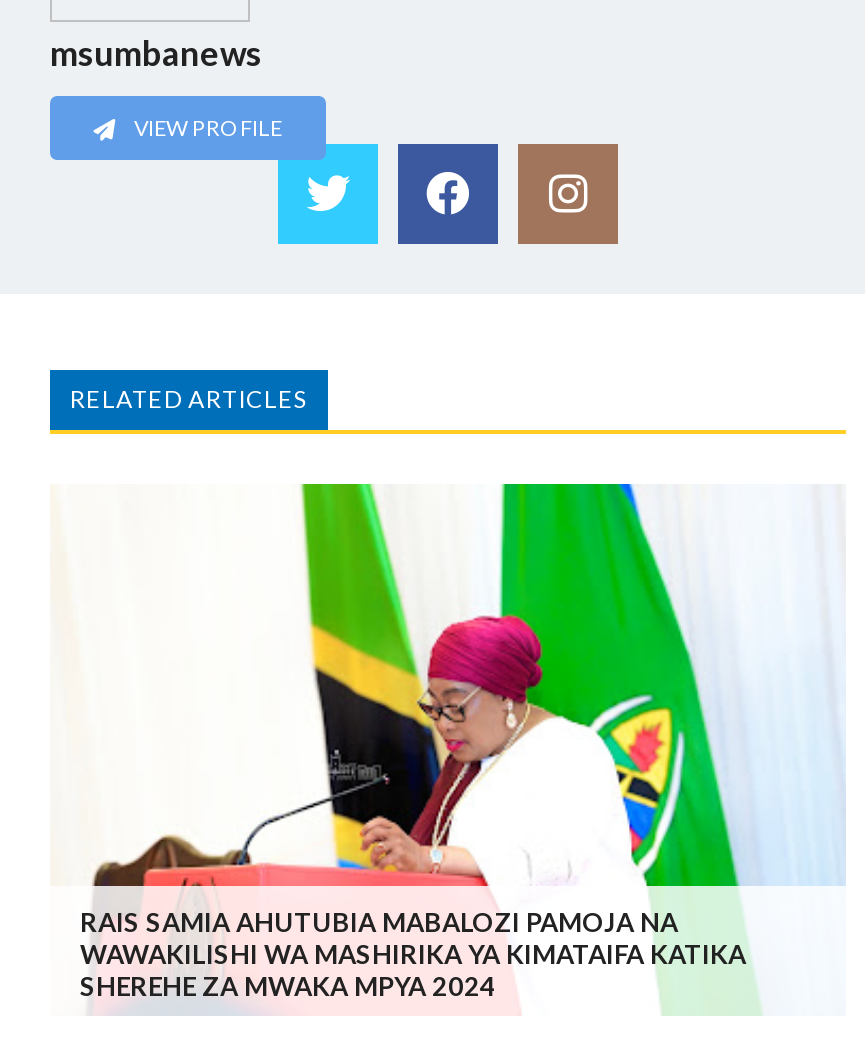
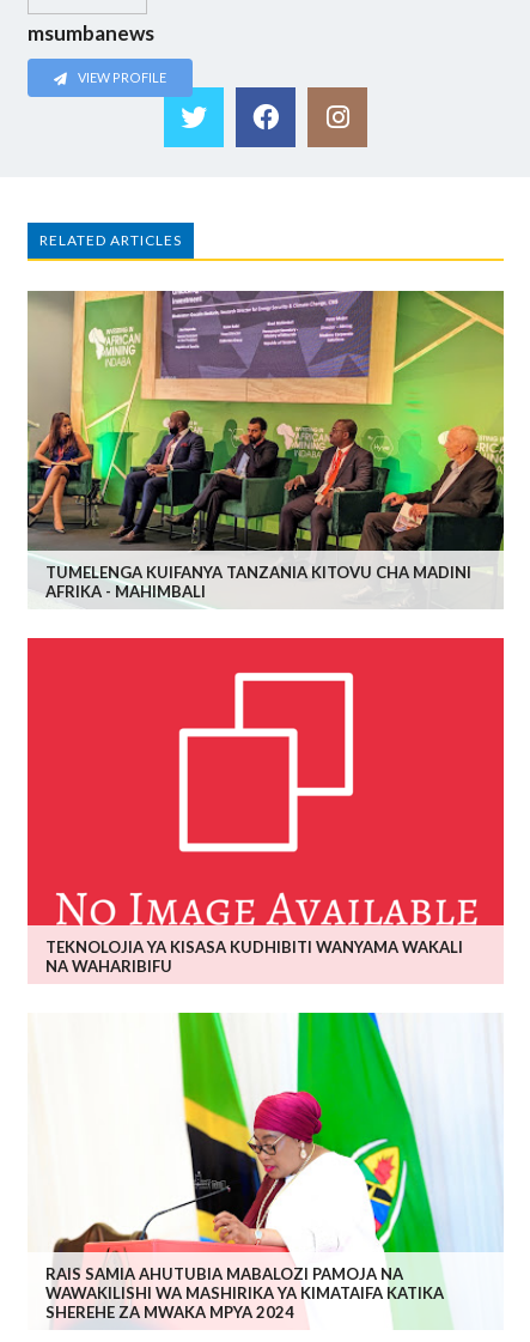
none -> [26,290,505,600] [image] | TUMELENGA KUIFANYA TANZANIA KITOVU CHA MADINI | AFRIKA - MAHIMBALI
none -> [26,637,505,983] [image] | TEKNOLOJIA YA KISASA KUDHIBITI WANYAMA WAKALI | NA WAHARIBIFU

